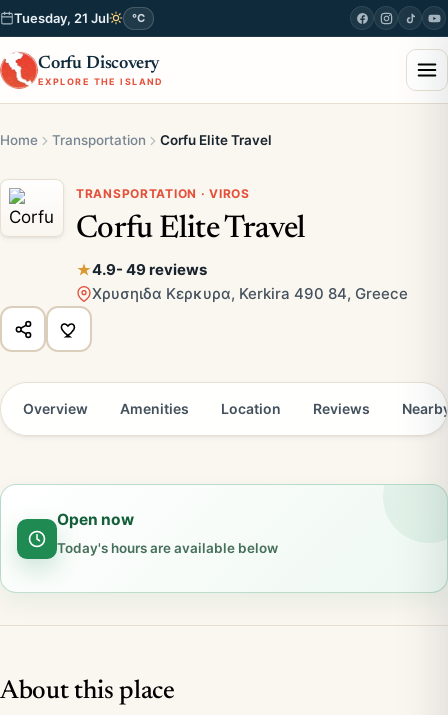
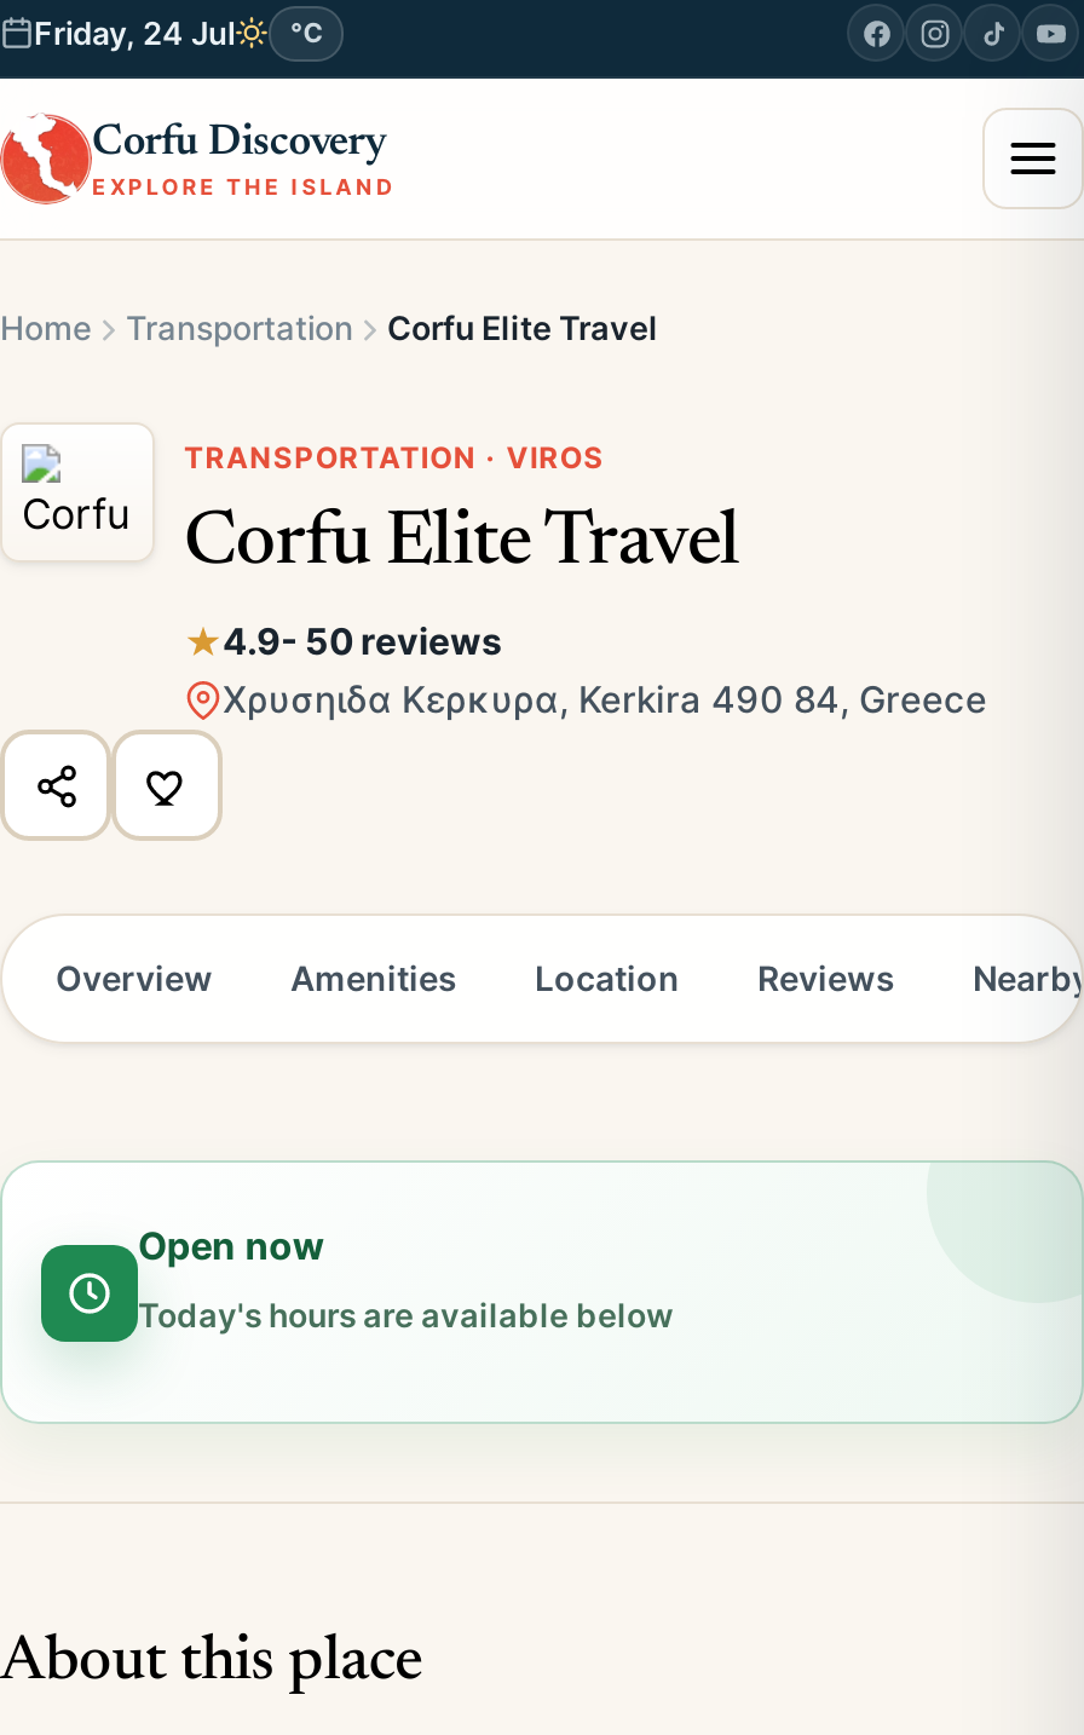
[14,10,145,26] Tuesday, 21 Jul °C -> [34,13,323,52] Friday, 24 Jul °C
[92,260,207,279] 4.9- 49 reviews -> [223,618,501,664] 4.9- 50 reviews

